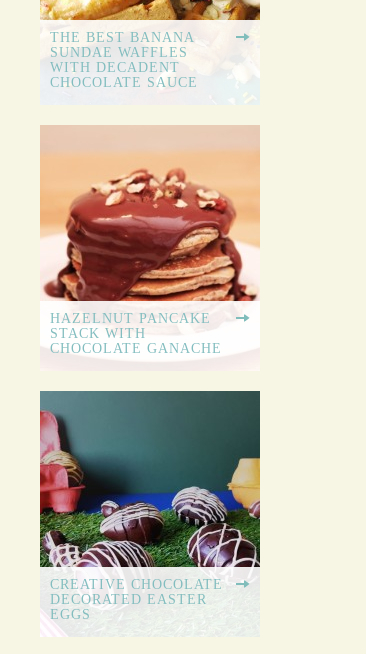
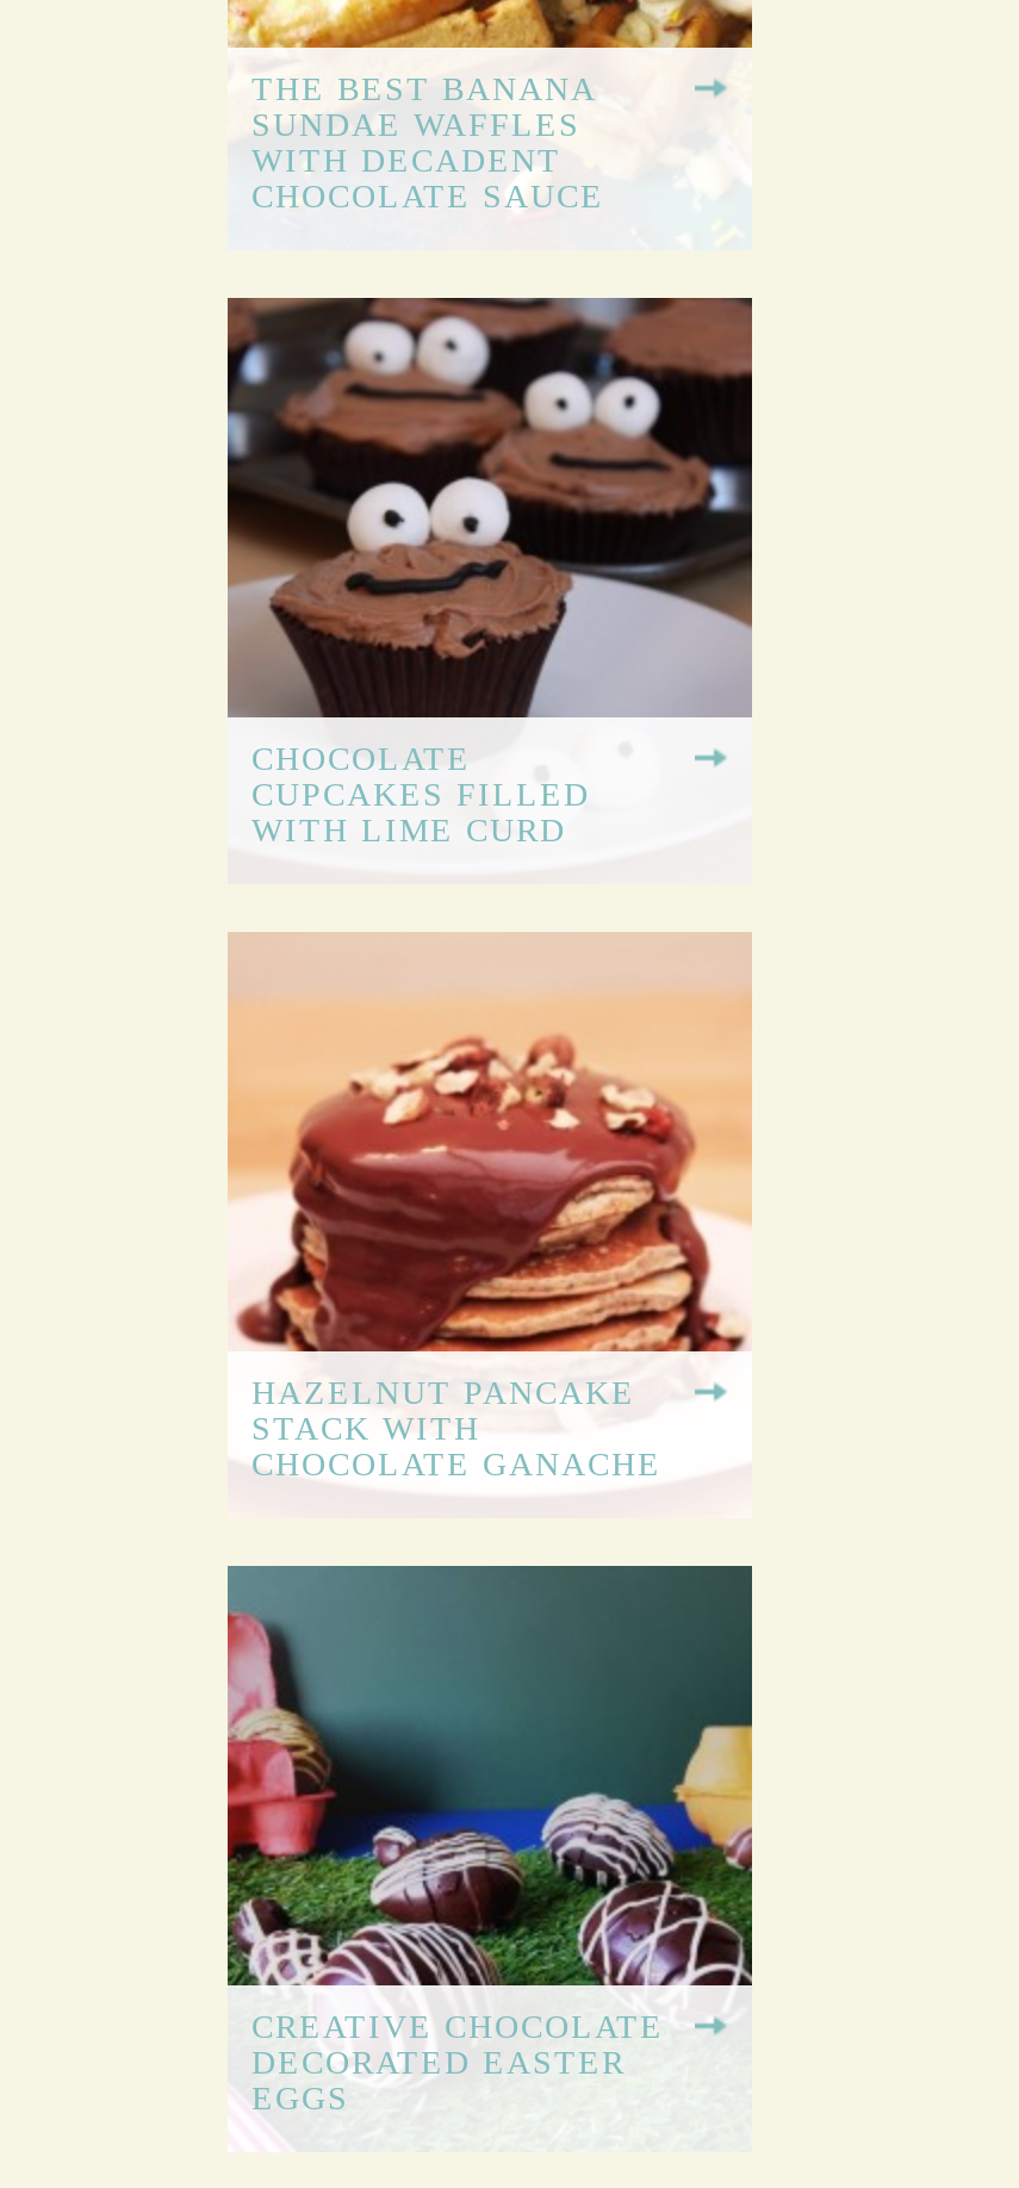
none -> [225,296,754,849] [image] | CHOCOLATE | CUPCAKES FILLED | WITH LIME CURD

